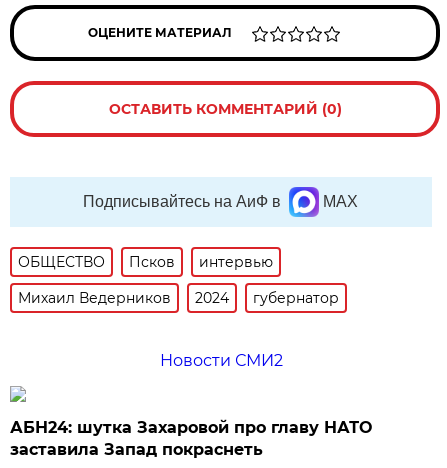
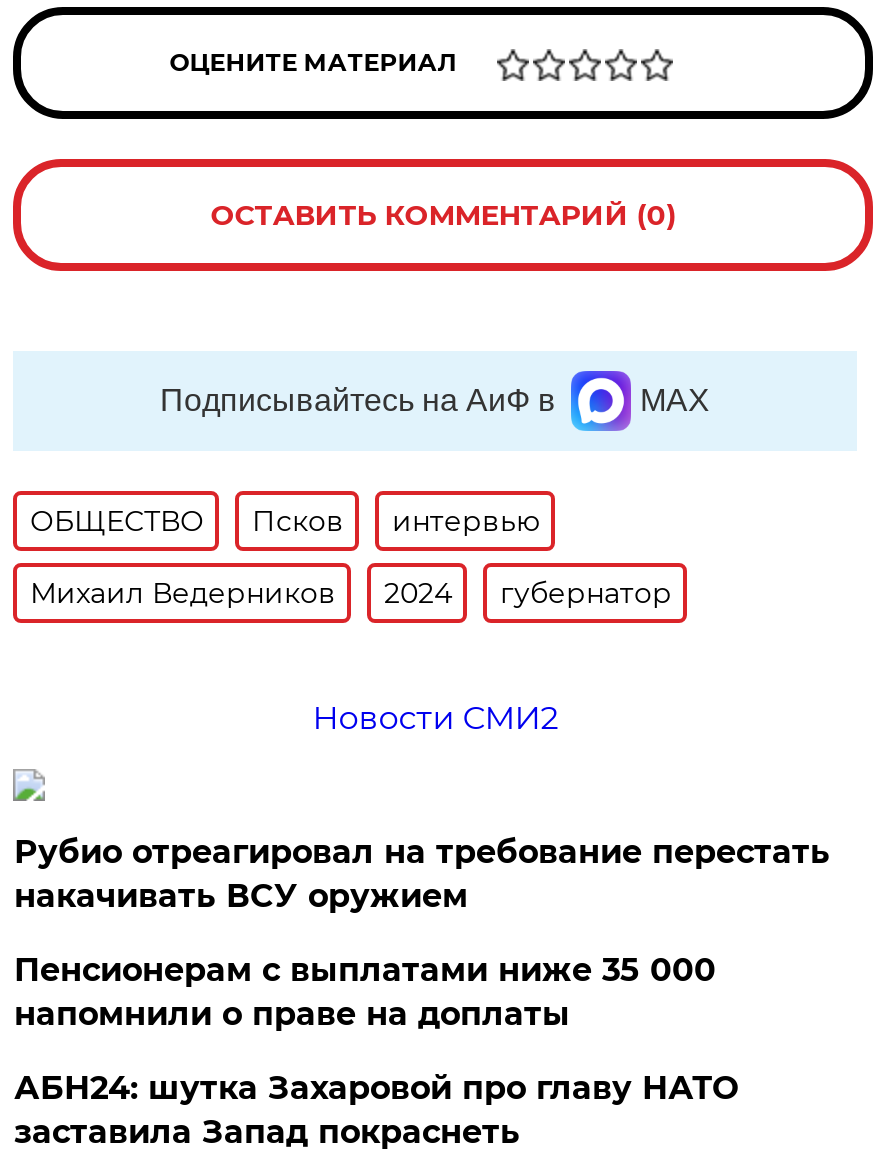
none -> [14,833,830,1033] Рубио отреагировал на требование перестать | накачивать ВСУ оружием | Пенсионерам с выплатами ниже 35 000 | напомнили о праве на доплаты

